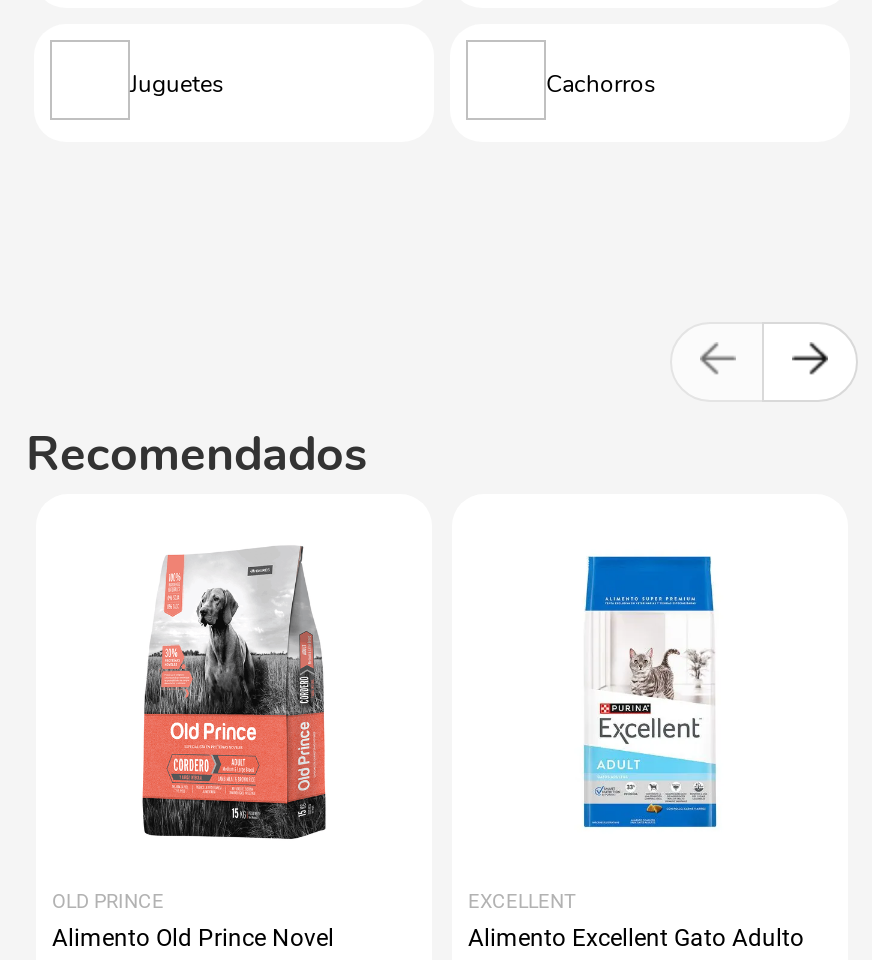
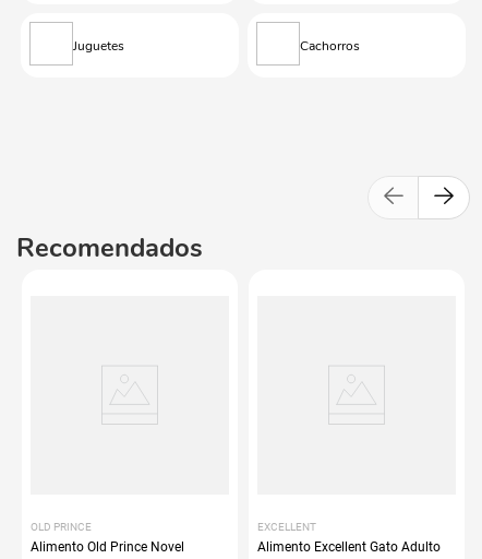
[140,546,328,840] [image] -> none
[582,554,718,830] [image] -> none

